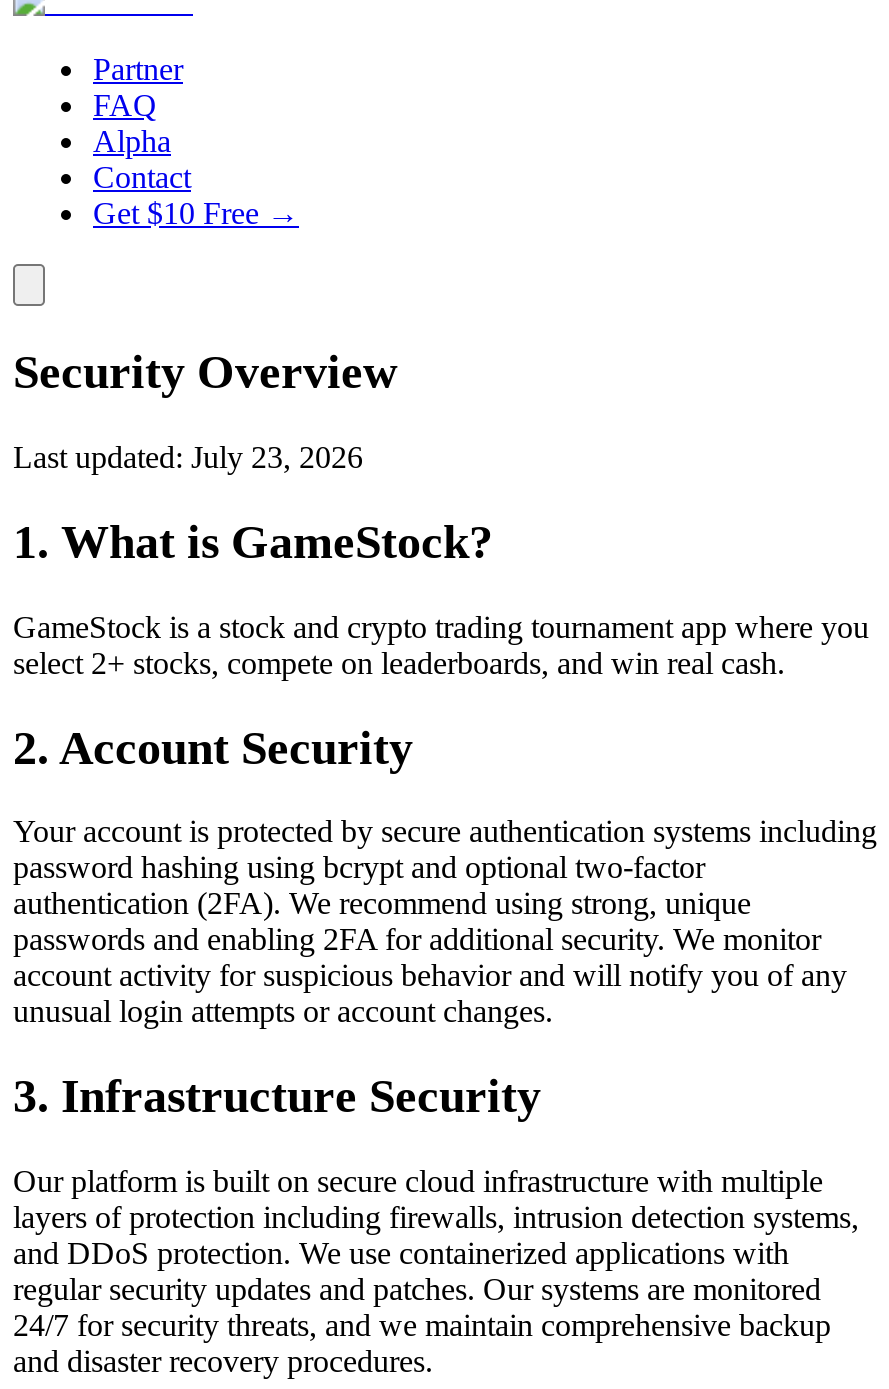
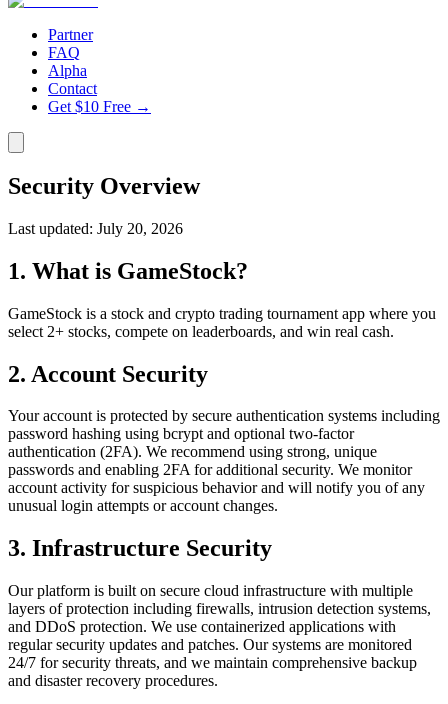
[13,440,363,474] Last updated: July 23, 2026 -> [8,220,183,237] Last updated: July 20, 2026

